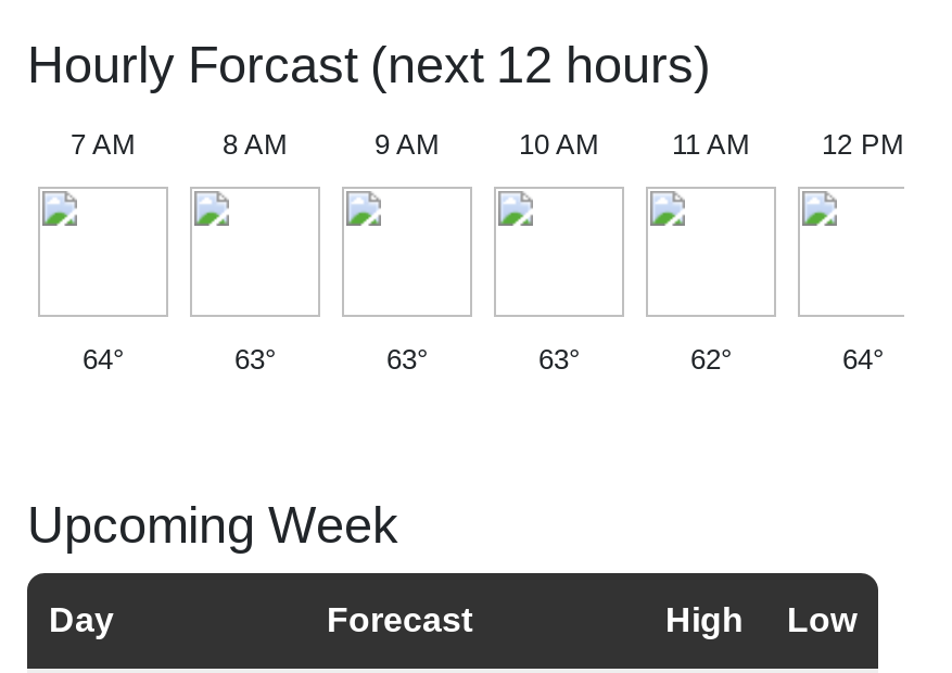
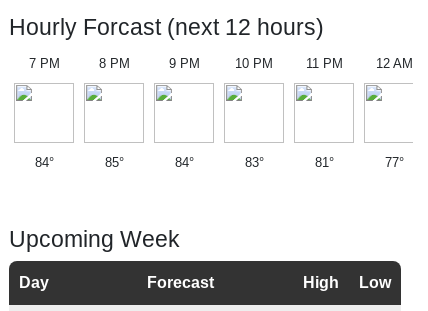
[71,128,904,161] 7 AM | 8 AM | 9 AM | 10 AM | 11 AM | 12 PM -> [28,56,412,71] 7 PM | 8 PM | 9 PM | 10 PM | 11 PM | 12 AM
[82,343,884,376] 64° | 63° | 63° | 63° | 62° | 64° -> [34,155,403,170] 84° | 85° | 84° | 83° | 81° | 77°

